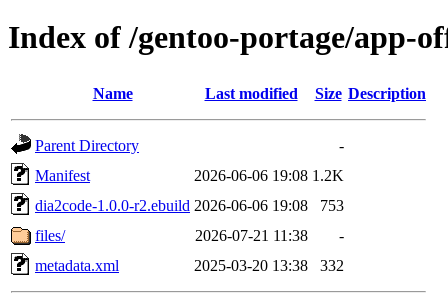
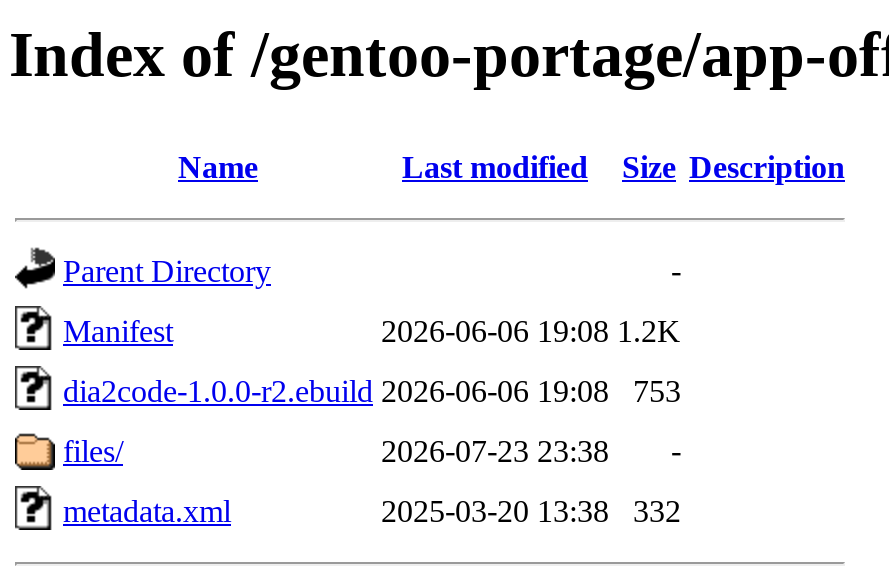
[195,227,308,244] 2026-07-21 11:38 -> [381,434,609,468] 2026-07-23 23:38

